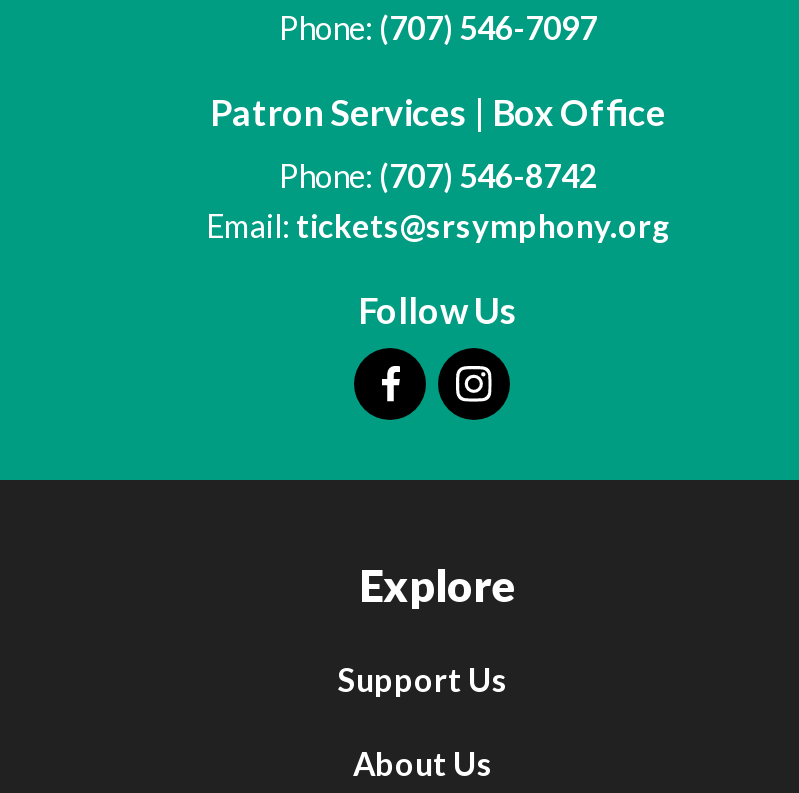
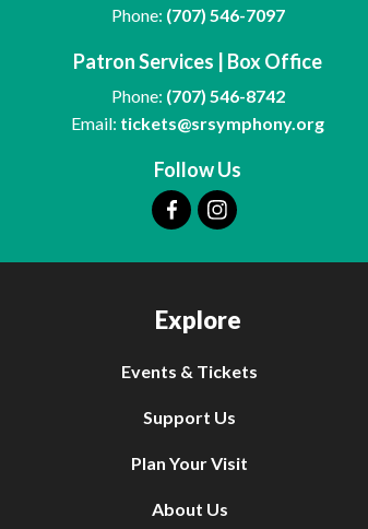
none -> [121,361,258,381] Events & Tickets
none -> [131,452,248,473] Plan Your Visit

